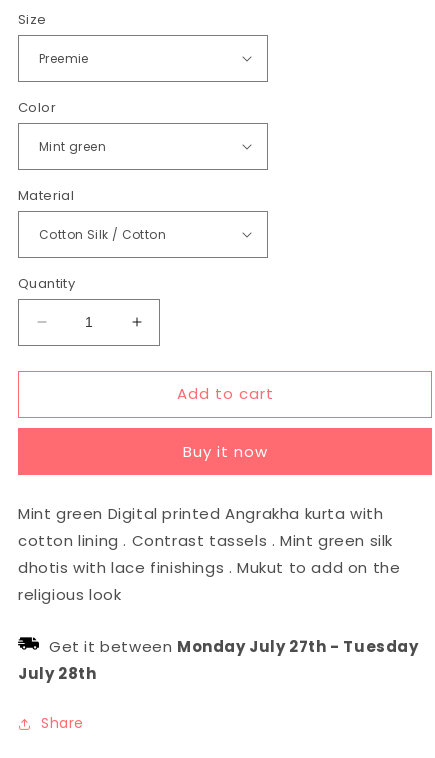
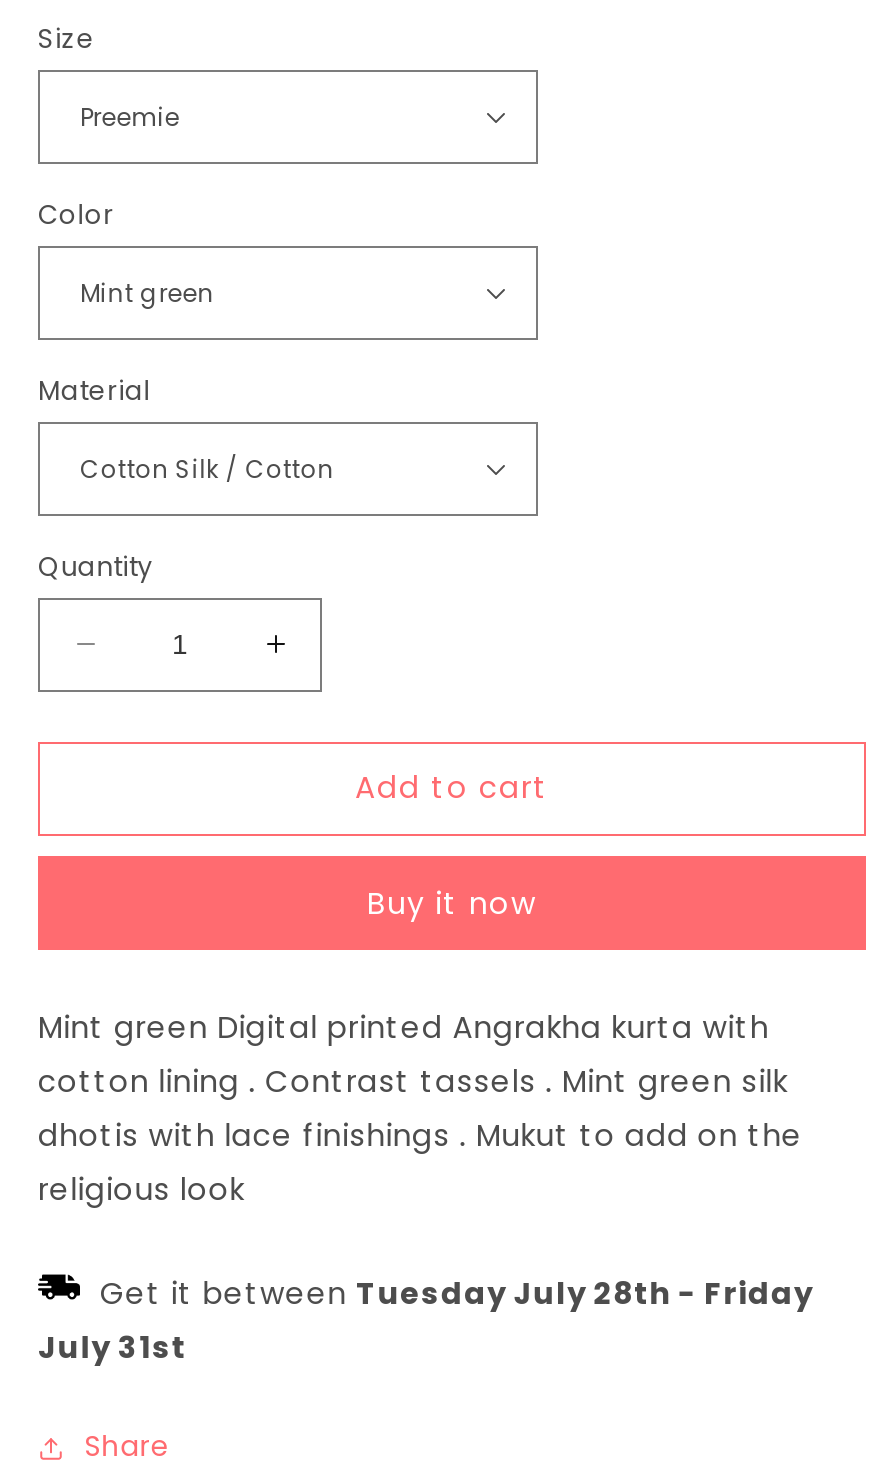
[49,636,419,657] Get it between Monday July 27th - Tuesday -> [100,1272,813,1314] Get it between Tuesday July 28th - Friday
[18,663,96,684] July 28th -> [38,1326,187,1368] July 31st

